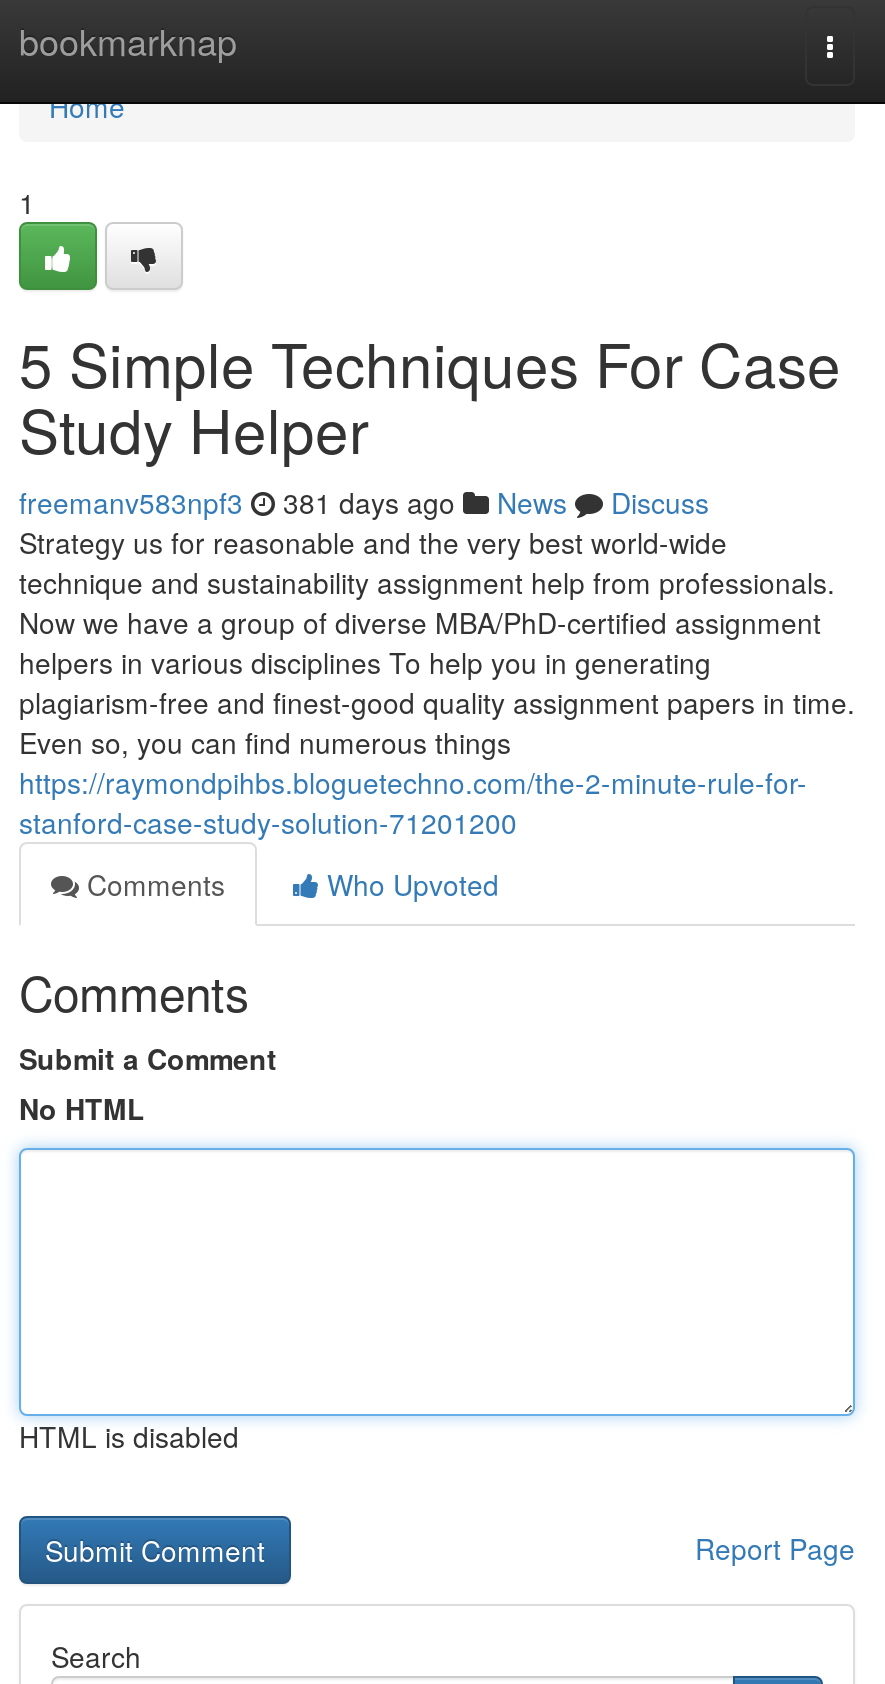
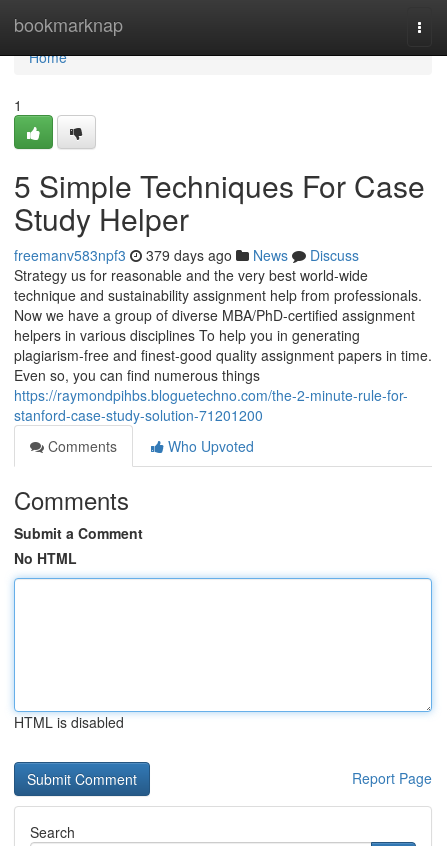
[19,482,709,522] freemanv583npf3 381 days ago News Discuss -> [14,245,359,265] freemanv583npf3 379 days ago News Discuss

